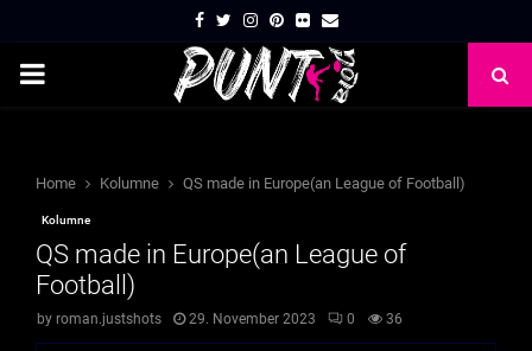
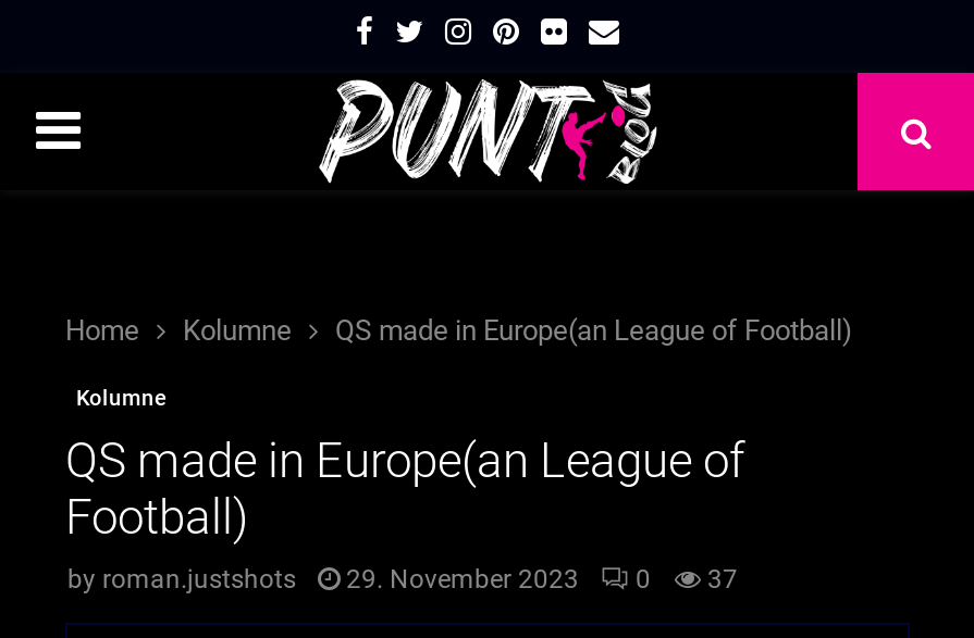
[37,311,403,327] by roman.justshots 29. November 2023 0 36 -> [67,564,738,595] by roman.justshots 29. November 2023 0 37

